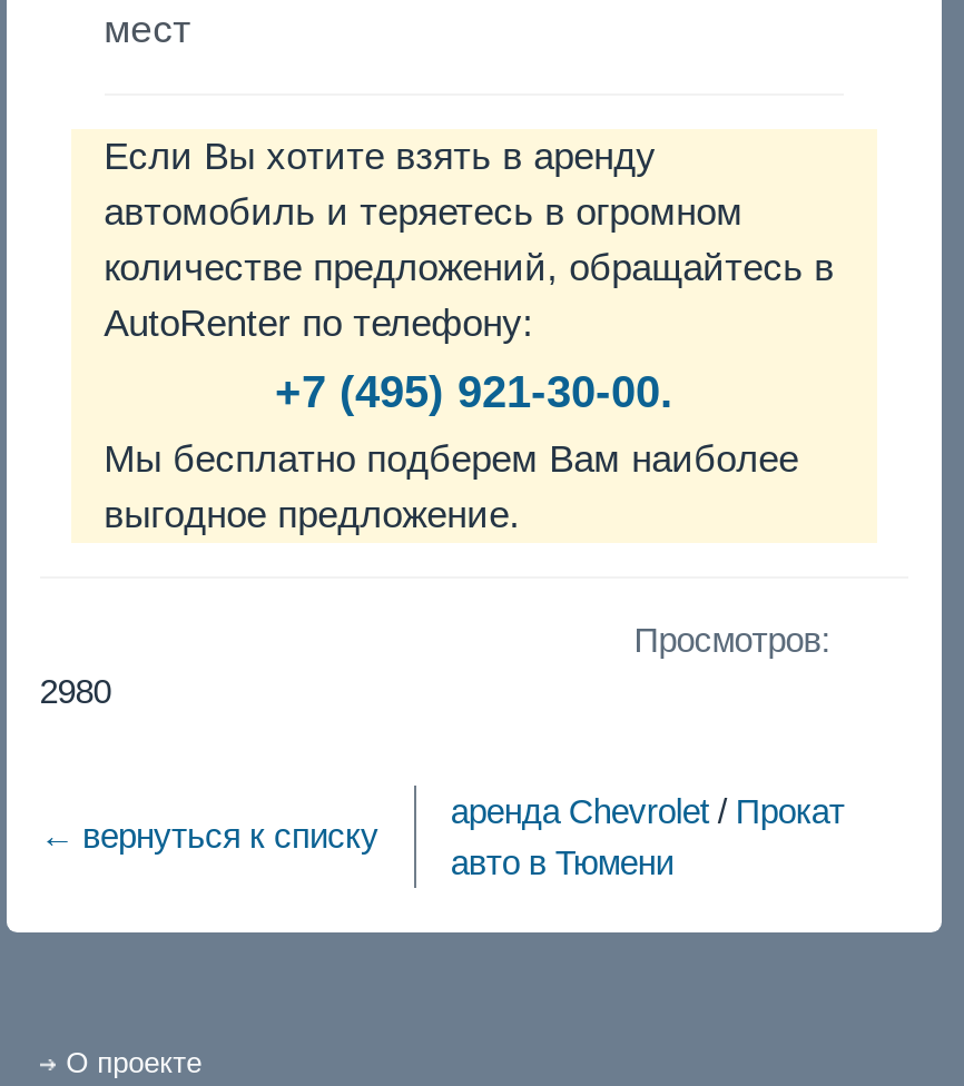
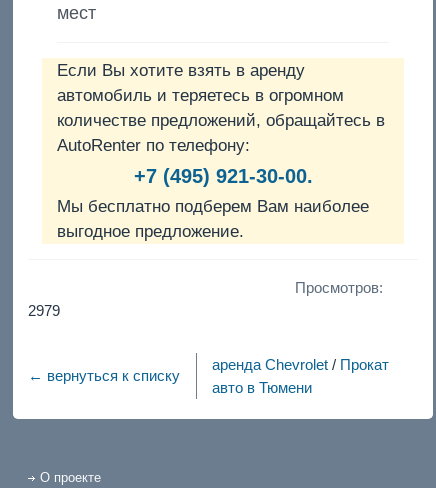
[40,672,111,709] 2980 -> [28,302,60,319] 2979

